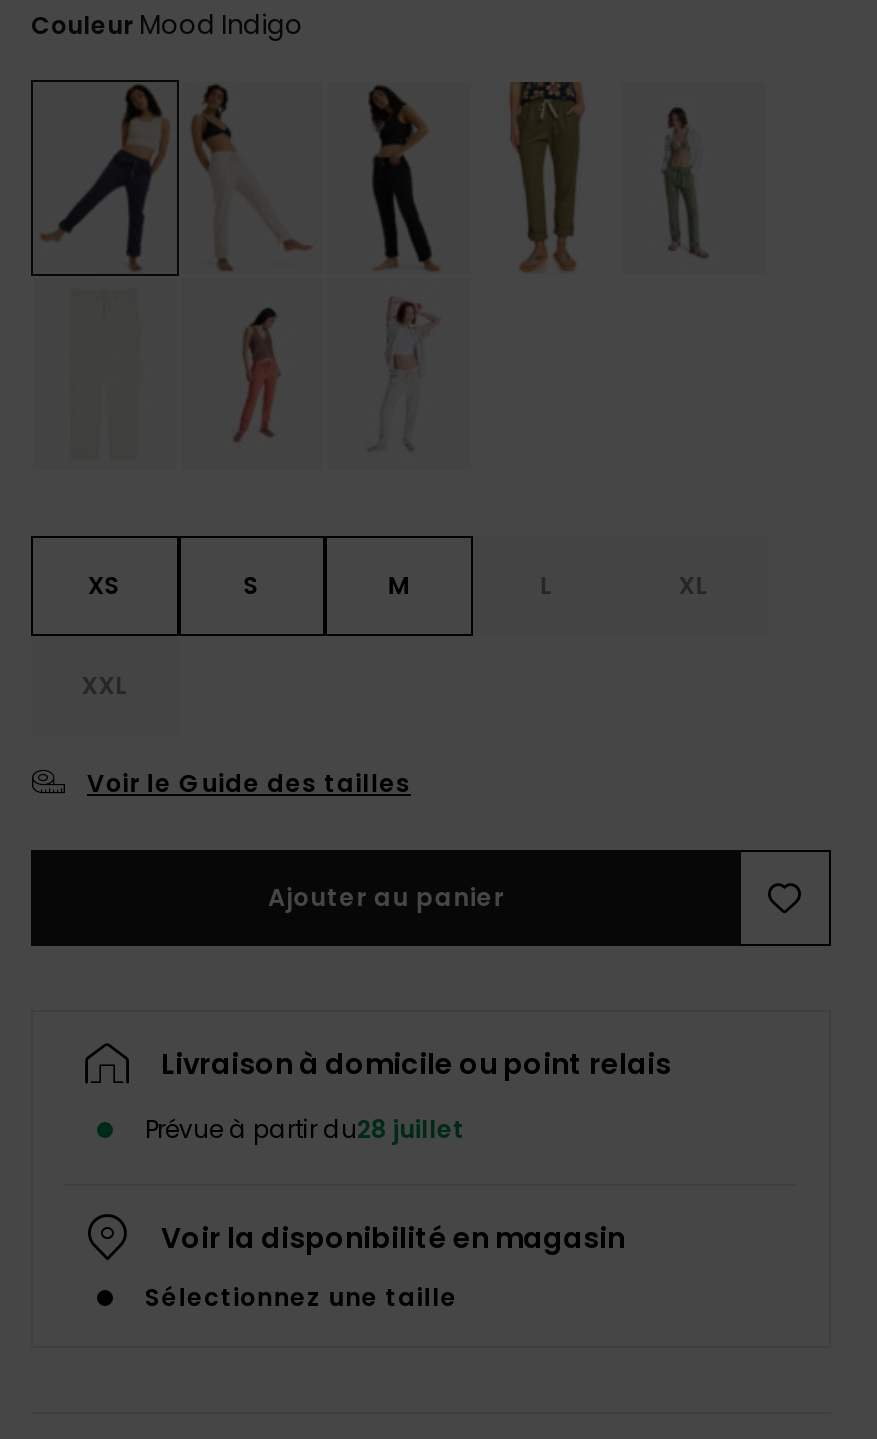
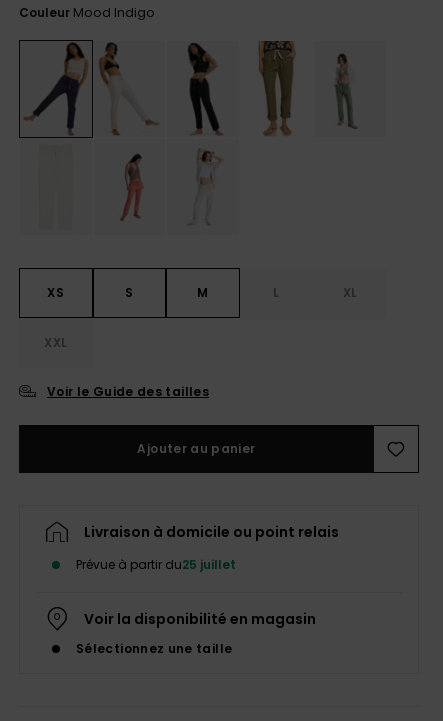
[145,1112,465,1146] Prévue à partir du28 juillet -> [76,556,236,573] Prévue à partir du25 juillet

